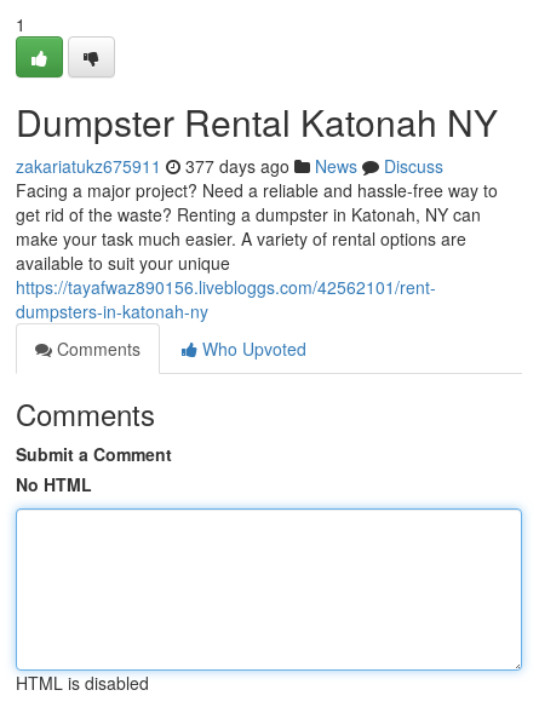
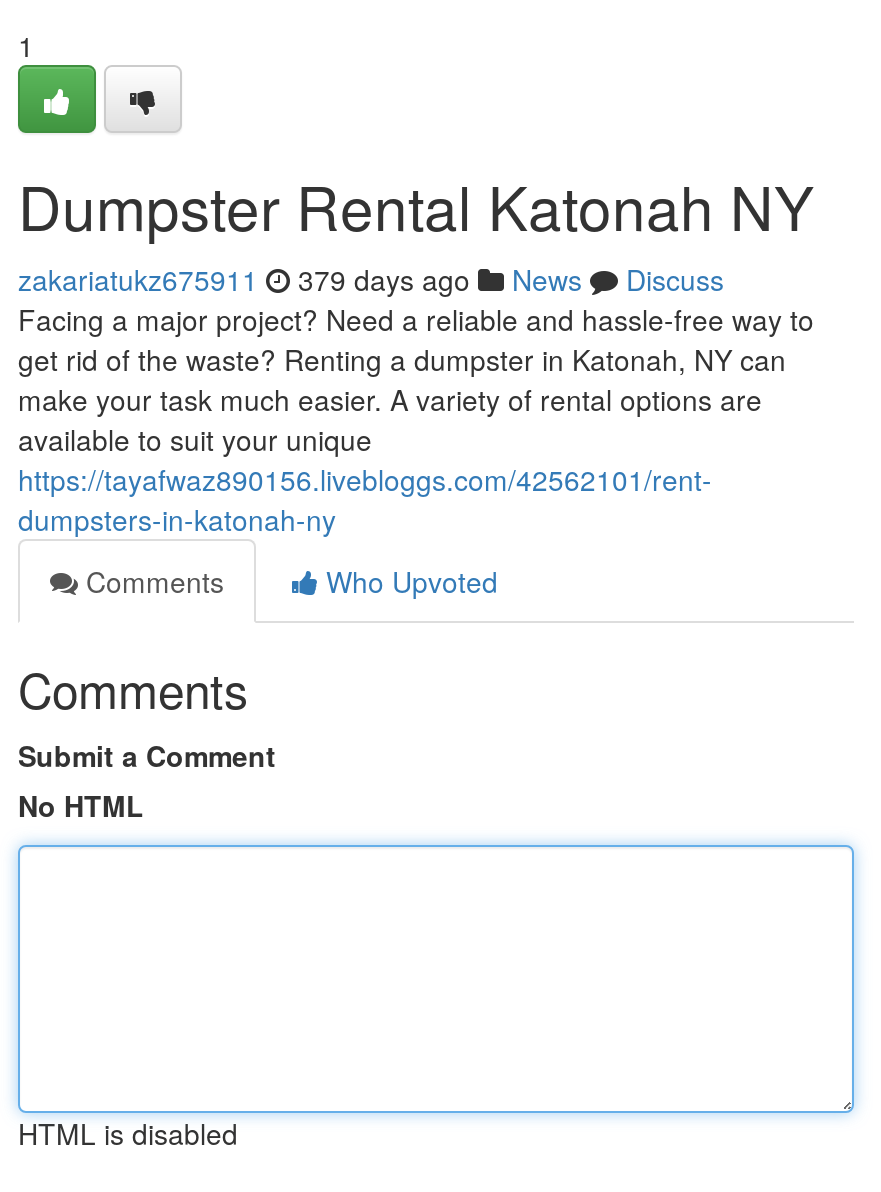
[16,154,443,178] zakariatukz675911 377 days ago News Discuss -> [18,259,724,299] zakariatukz675911 379 days ago News Discuss

